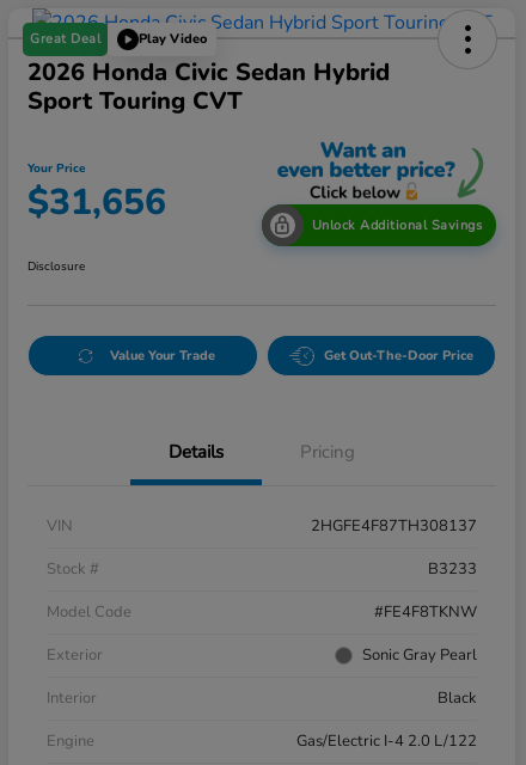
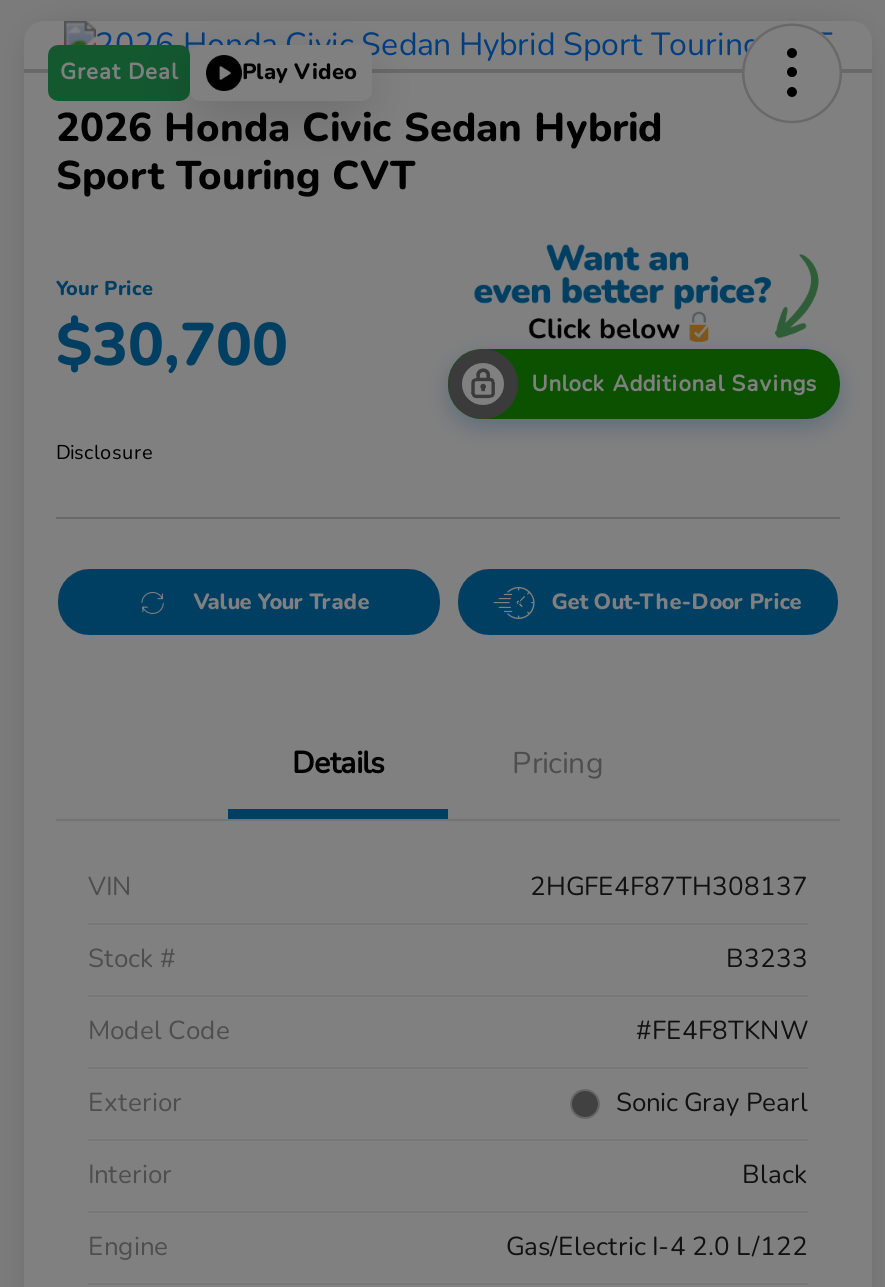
[27,178,166,227] $31,656 -> [56,304,288,386] $30,700

